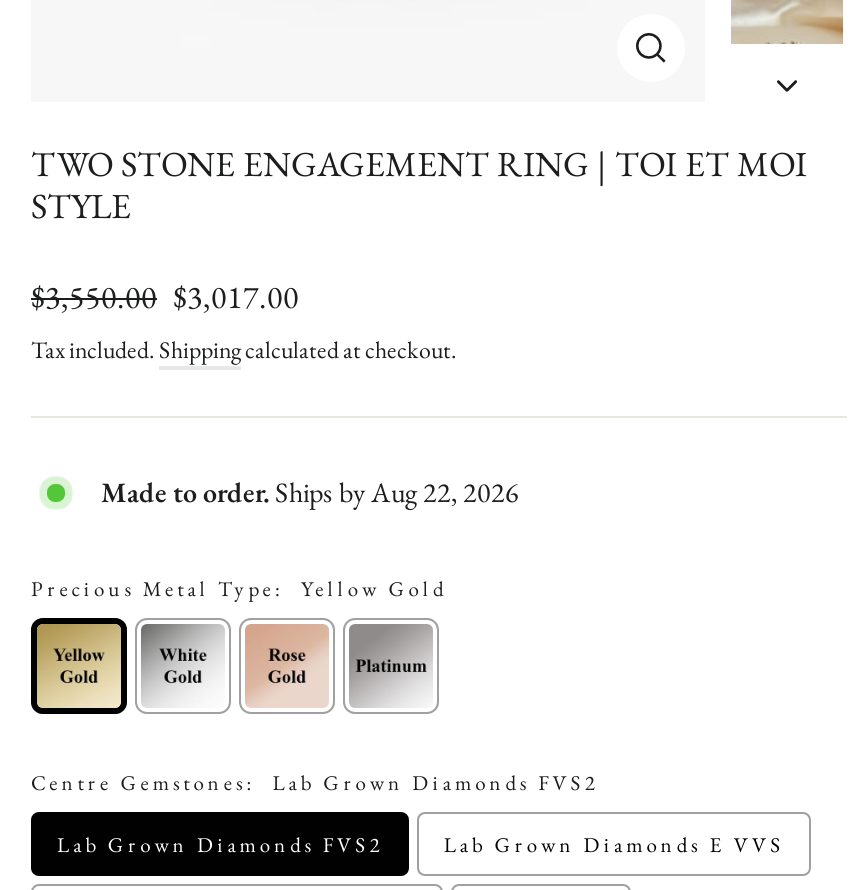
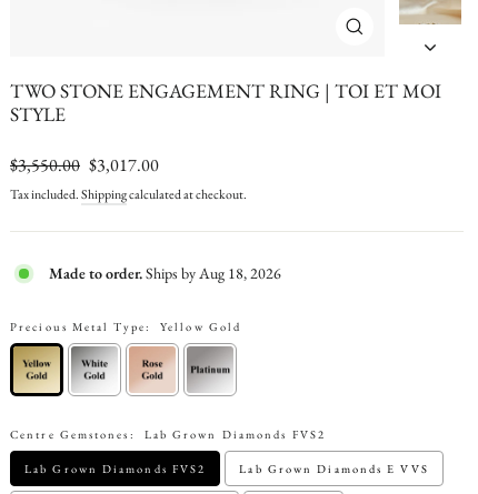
[101,473,519,509] Made to order. Ships by Aug 22, 2026 -> [49,263,281,283] Made to order. Ships by Aug 18, 2026

